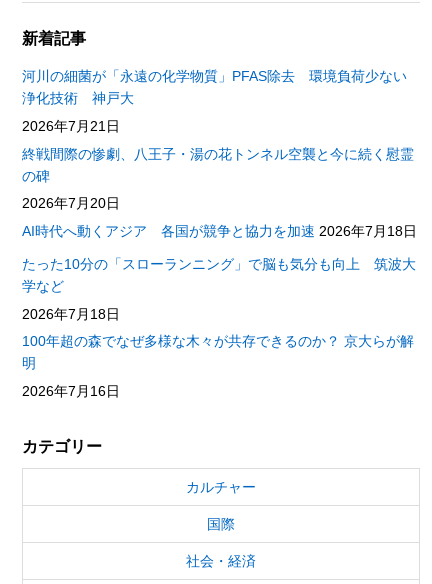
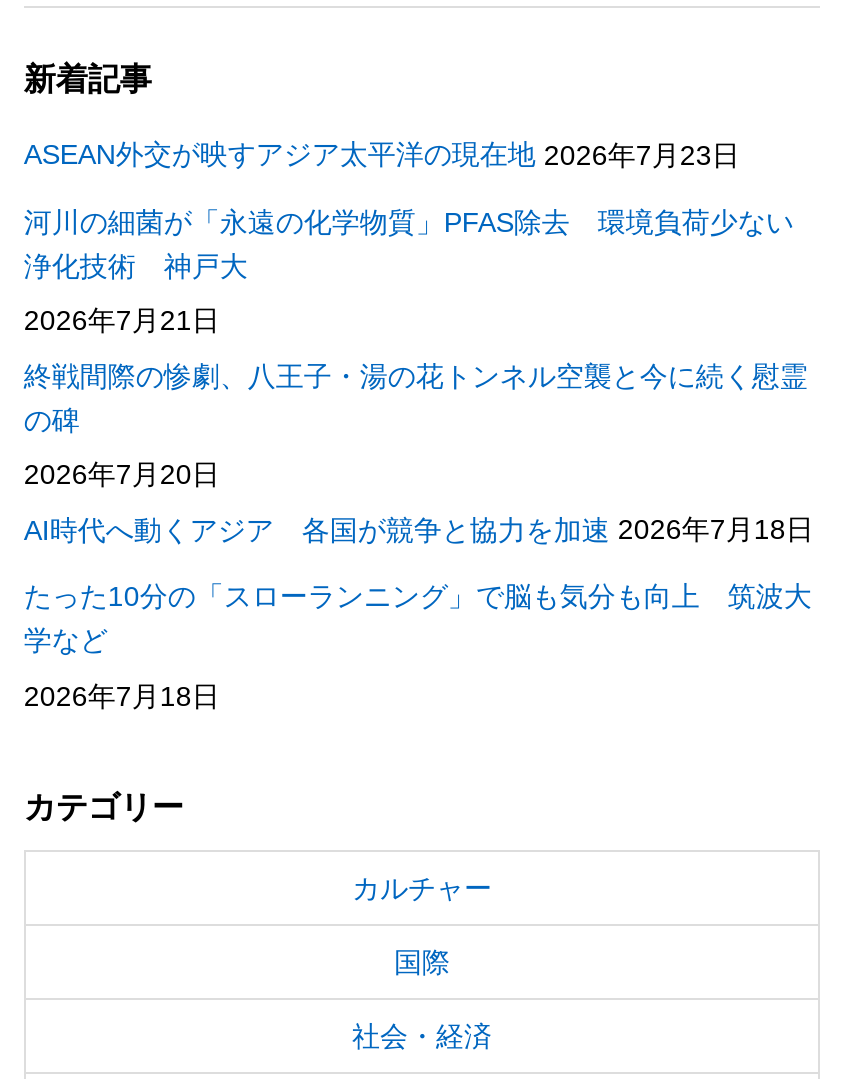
none -> [24,139,740,171] ASEAN外交が映すアジア太平洋の現在地 2026年7月23日
moved [22,68,417,322] -> [24,205,814,712]: 河川の細菌が「永遠の化学物質」PFAS除去 環境負荷少ない | 浄化技術 神戸大 | 2026年7月21日 | ... | 学など | 2026年7月18日
[22,333,414,399] 100年超の森でなぜ多様な木々が共存できるのか？ 京大らが解 | 明 | 2026年7月16日 -> none

